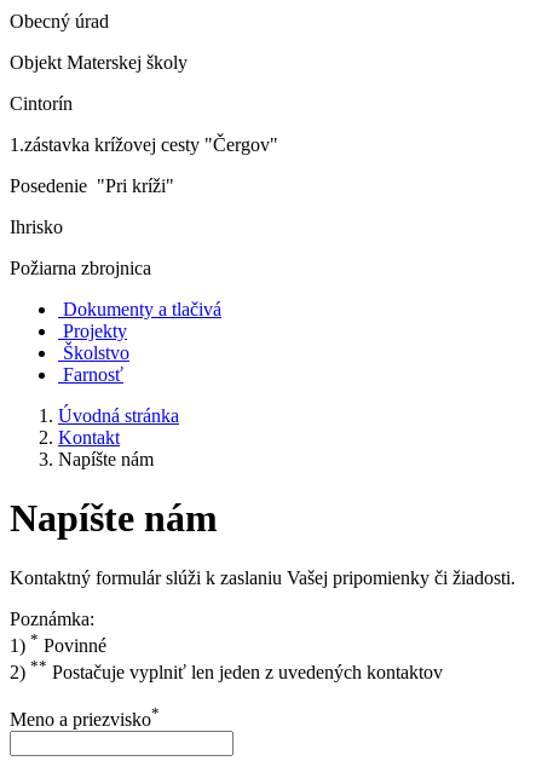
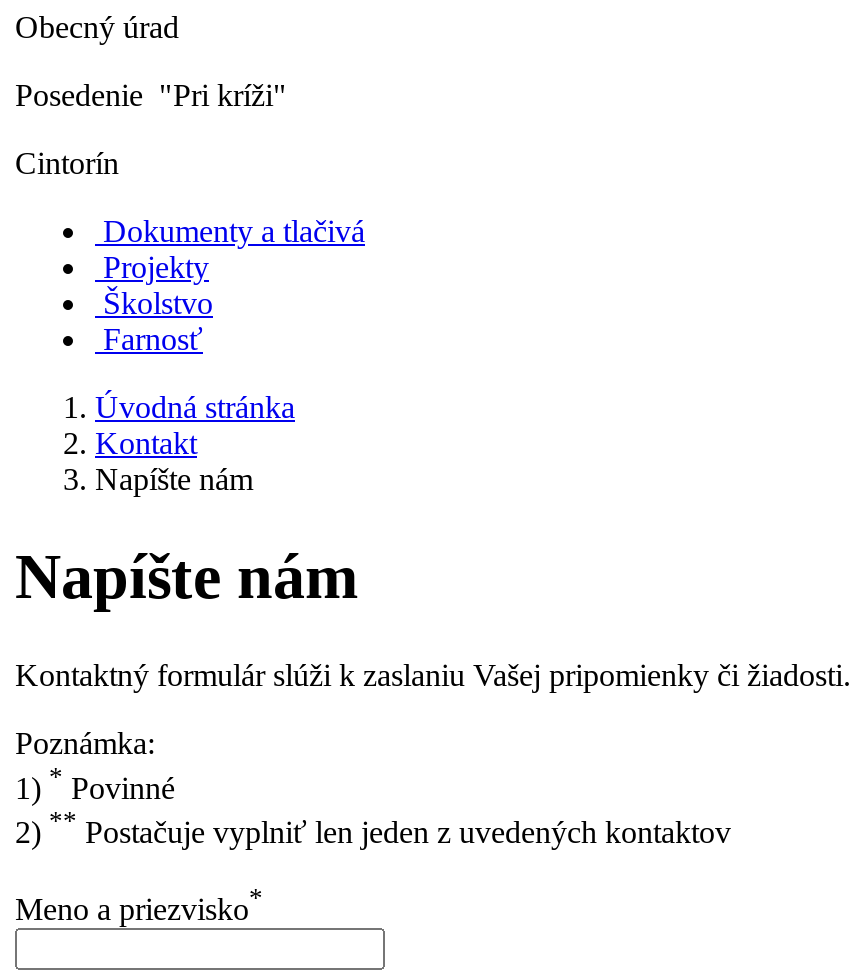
[10,52,188,73] Objekt Materskej školy -> none
[10,134,278,278] 1.zástavka krížovej cesty "Čergov" | Ihrisko | Požiarna zbrojnica -> none
moved [10,175,174,196] -> [15,78,287,112]: Posedenie "Pri kríži"

